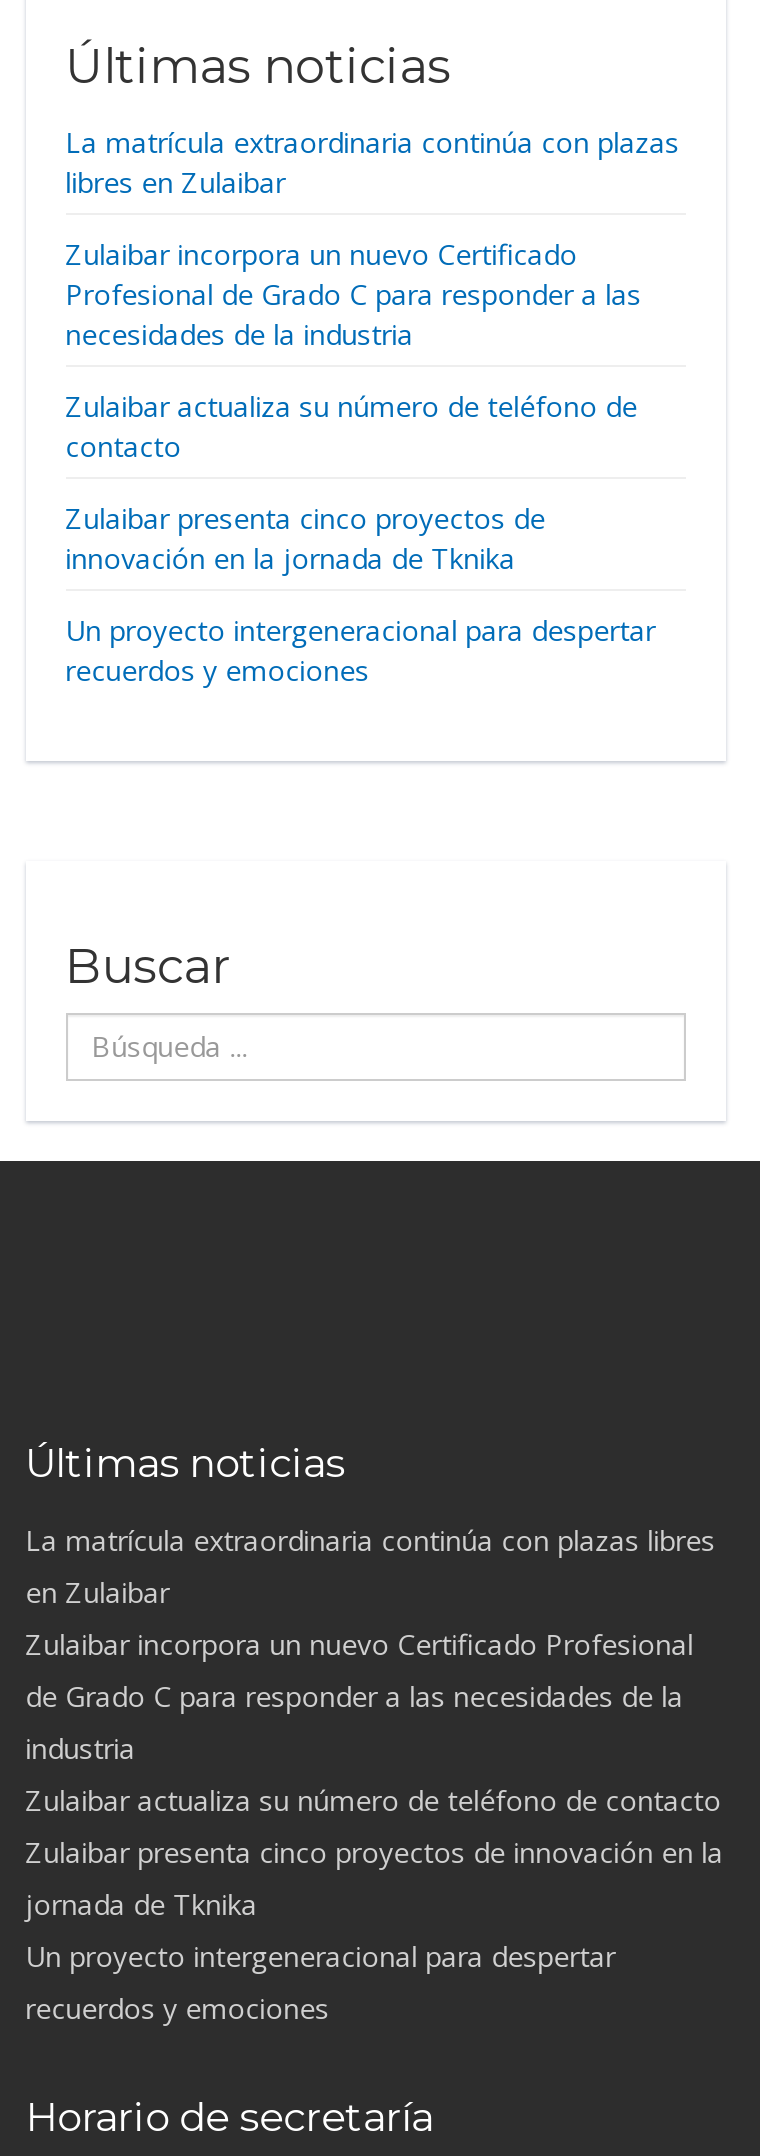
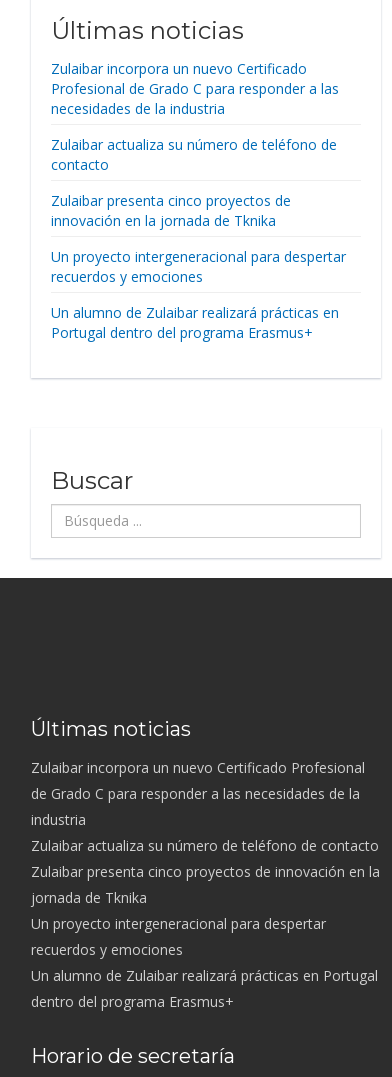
[65,123,679,201] La matrícula extraordinaria continúa con plazas | libres en Zulaibar -> none
moved [65,235,655,689] -> [51,59,346,286]: Zulaibar incorpora un nuevo Certificado | Profesional de Grado C para responder a las | necesidades de la industria | ... | Un proyecto intergeneracional para despertar | recuerdos y emociones
none -> [51,303,339,342] Un alumno de Zulaibar realizará prácticas en | Portugal dentro del programa Erasmus+
[25,1521,715,1611] La matrícula extraordinaria continúa con plazas libres | en Zulaibar -> none
moved [25,1625,723,2027] -> [31,758,380,959]: Zulaibar incorpora un nuevo Certificado Profesional | de Grado C para responder a las necesidades de la | industria | Zulaibar actualiza su número de teléfono de contacto | Zulaibar presenta cinco proyectos de innovación en la | jornada de Tknika | Un proyecto intergeneracional para despertar | recuerdos y emociones
none -> [31,966,378,1011] Un alumno de Zulaibar realizará prácticas en Portugal | dentro del programa Erasmus+

